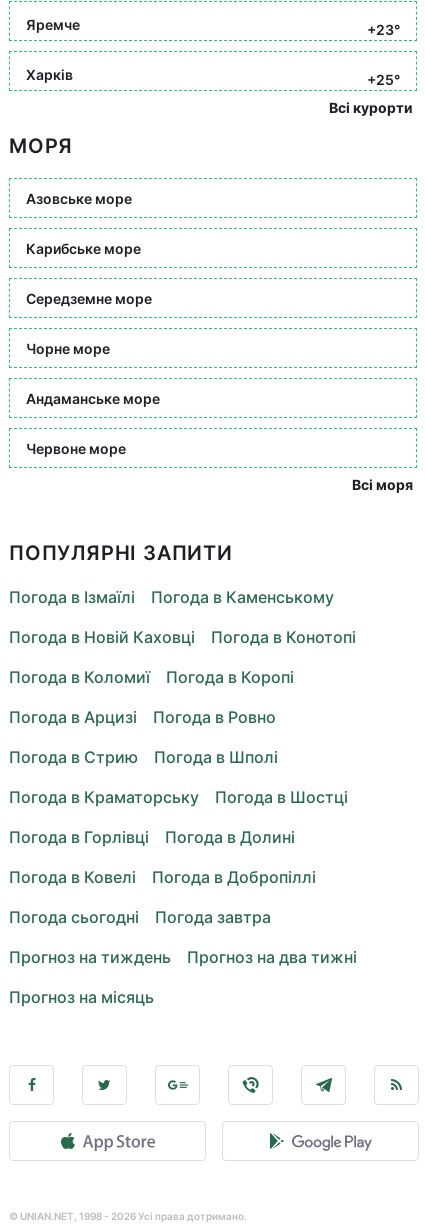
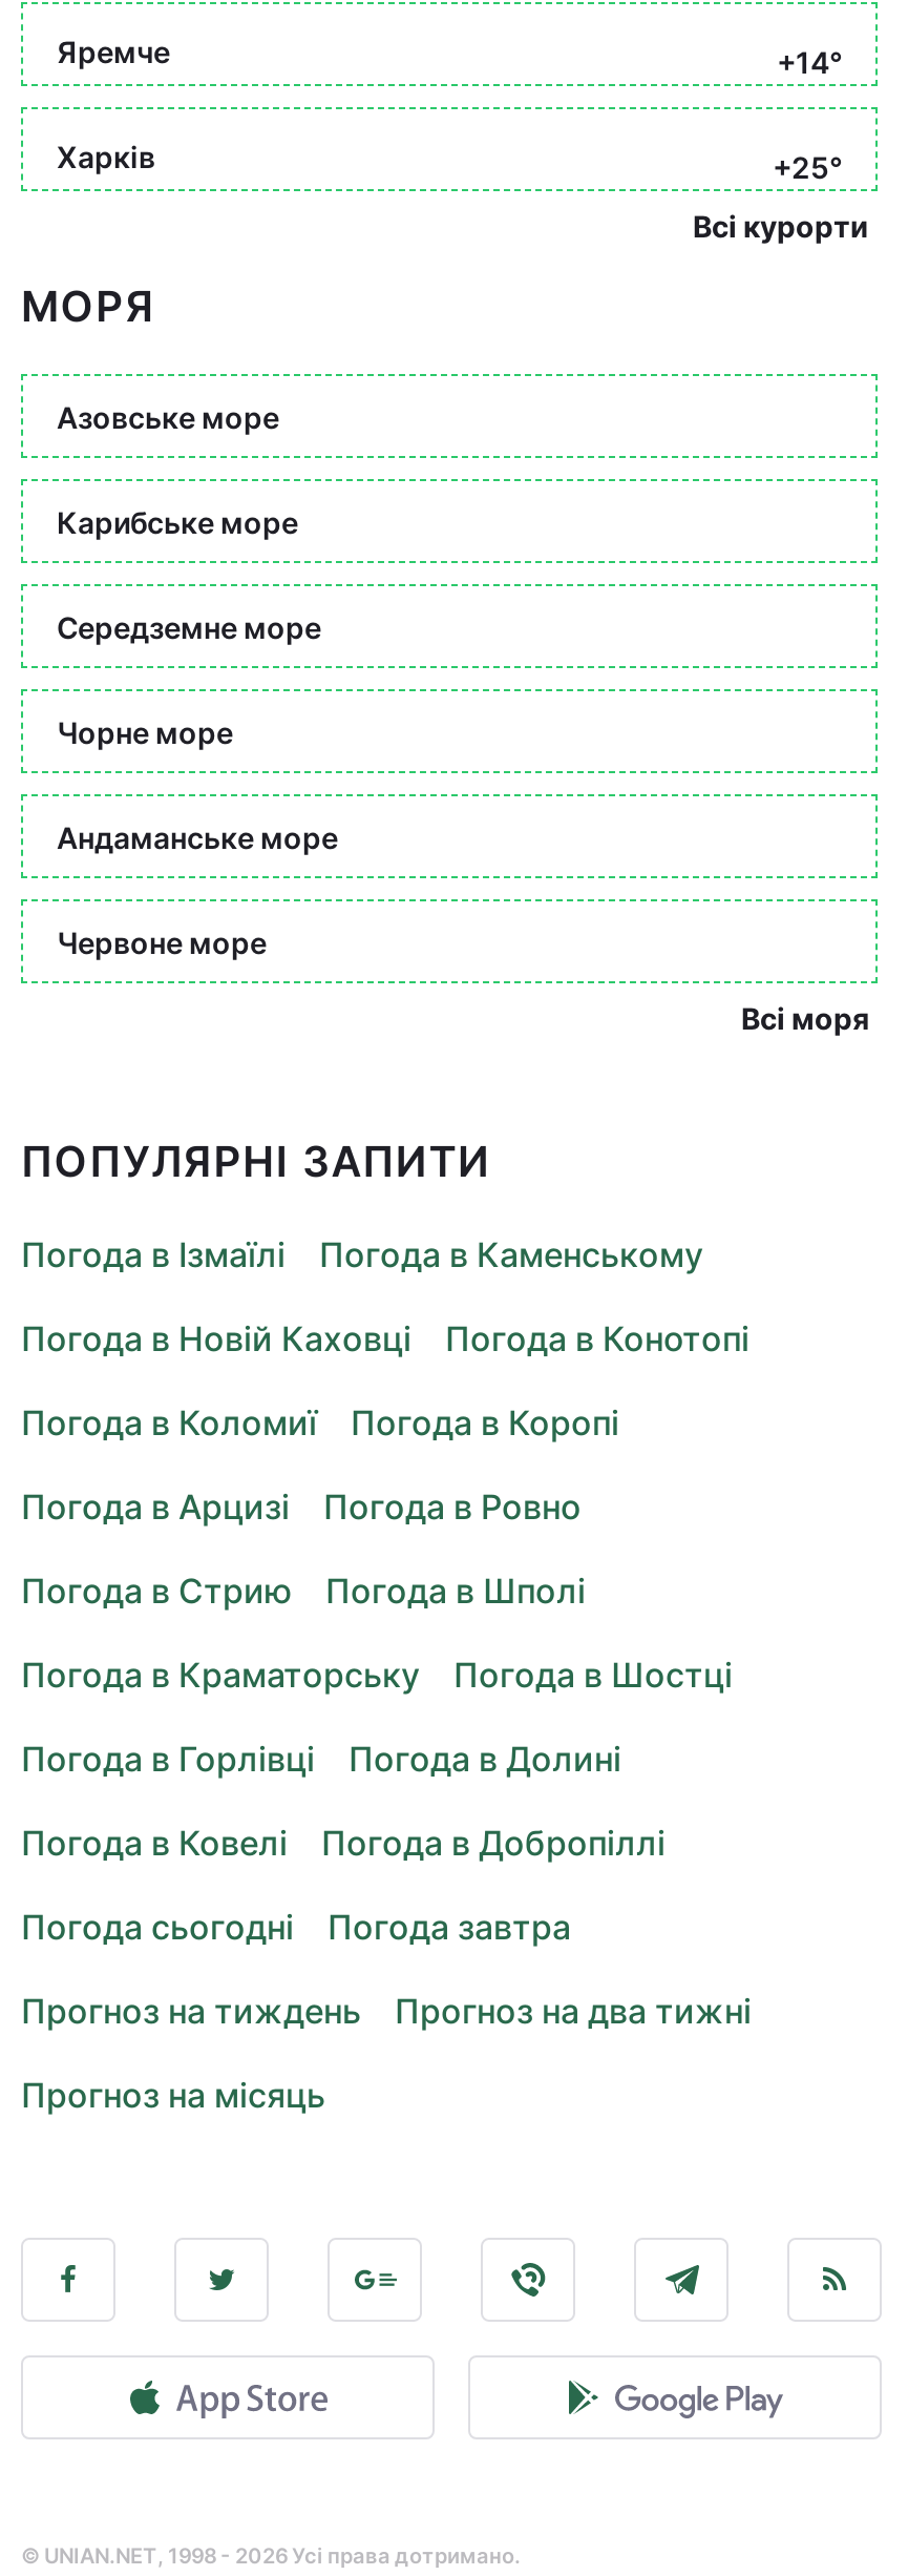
[367,21,400,38] +23° -> [777,44,842,80] +14°

